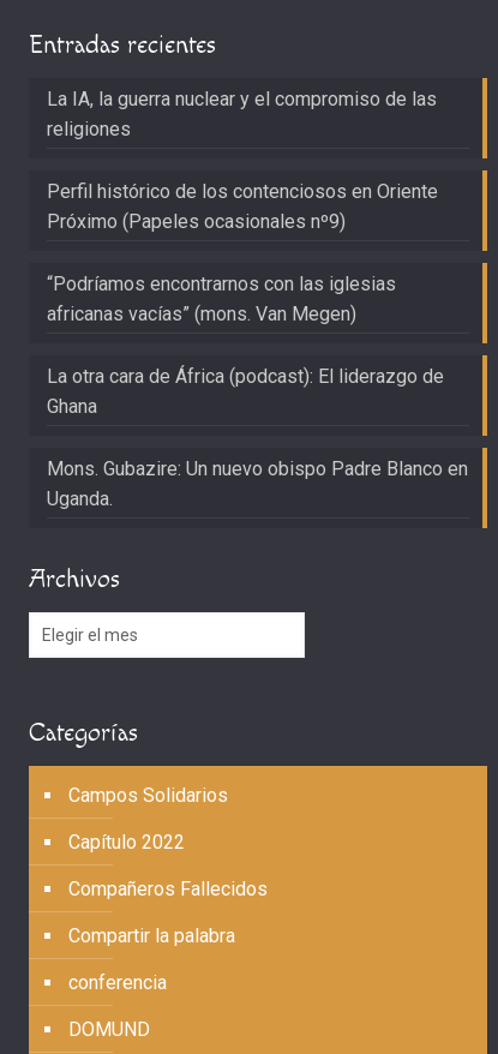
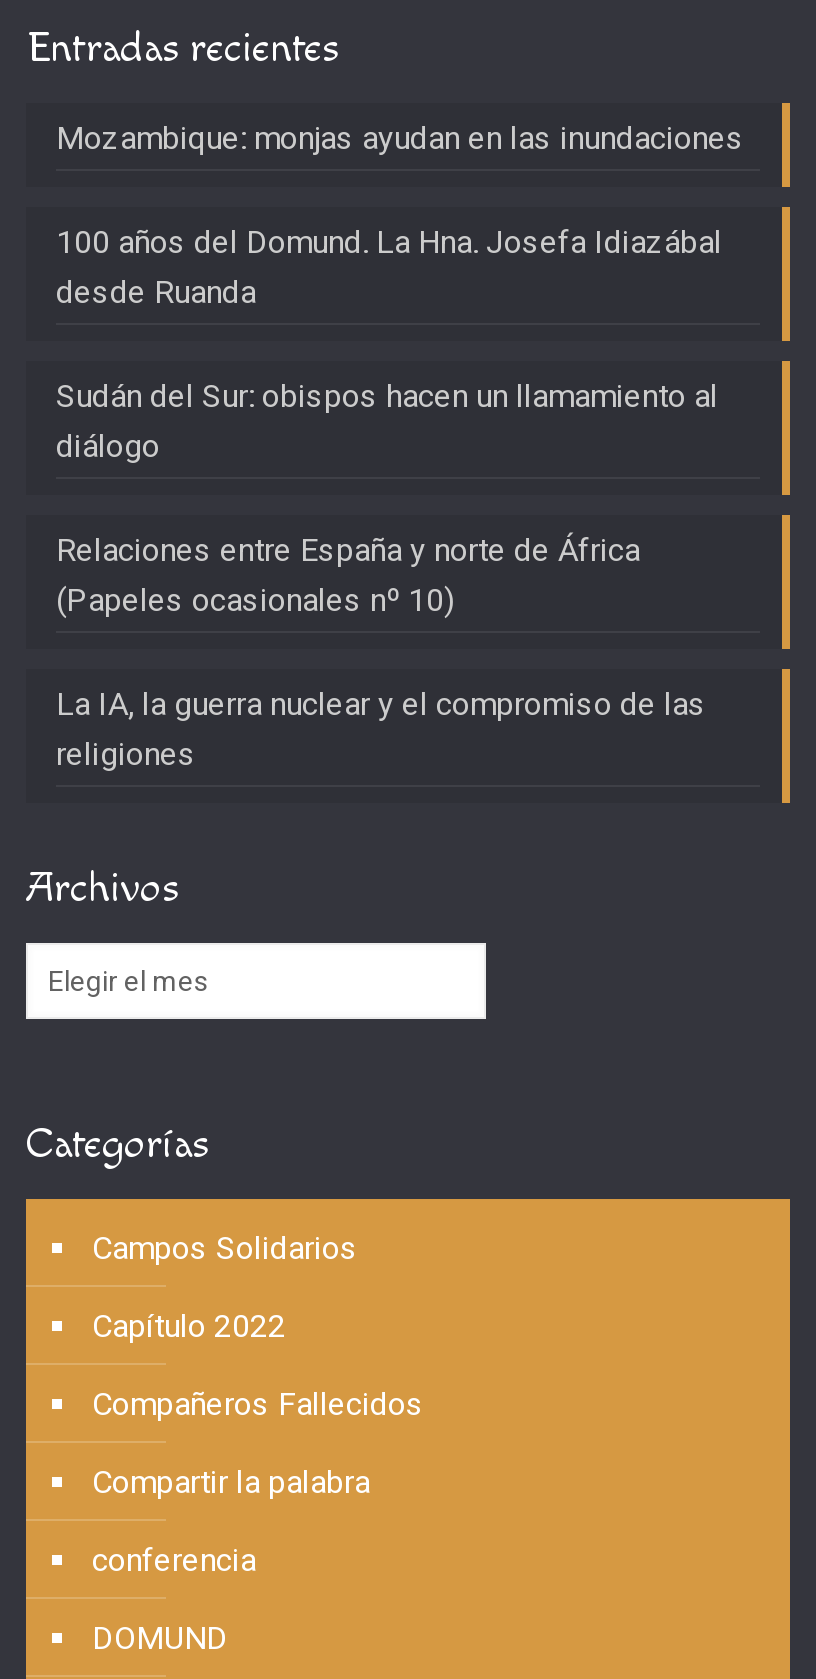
none -> [56,119,744,619] Mozambique: monjas ayudan en las inundaciones | 100 años del Domund. La Hna. Josefa Idiazábal | desde Ruanda | Sudán del Sur: obispos hacen un llamamiento al | diálogo | Relaciones entre España y norte de África | (Papeles ocasionales nº 10)
moved [47,88,437,140] -> [56,685,706,773]: La IA, la guerra nuclear y el compromiso de las | religiones
[47,180,468,510] Perfil histórico de los contenciosos en Oriente | Próximo (Papeles ocasionales nº9) | “Podríamos encontrarnos con las iglesias | africanas vacías” (mons. Van Megen) | La otra cara de África (podcast): El liderazgo de | Ghana | Mons. Gubazire: Un nuevo obispo Padre Blanco en | Uganda. -> none

